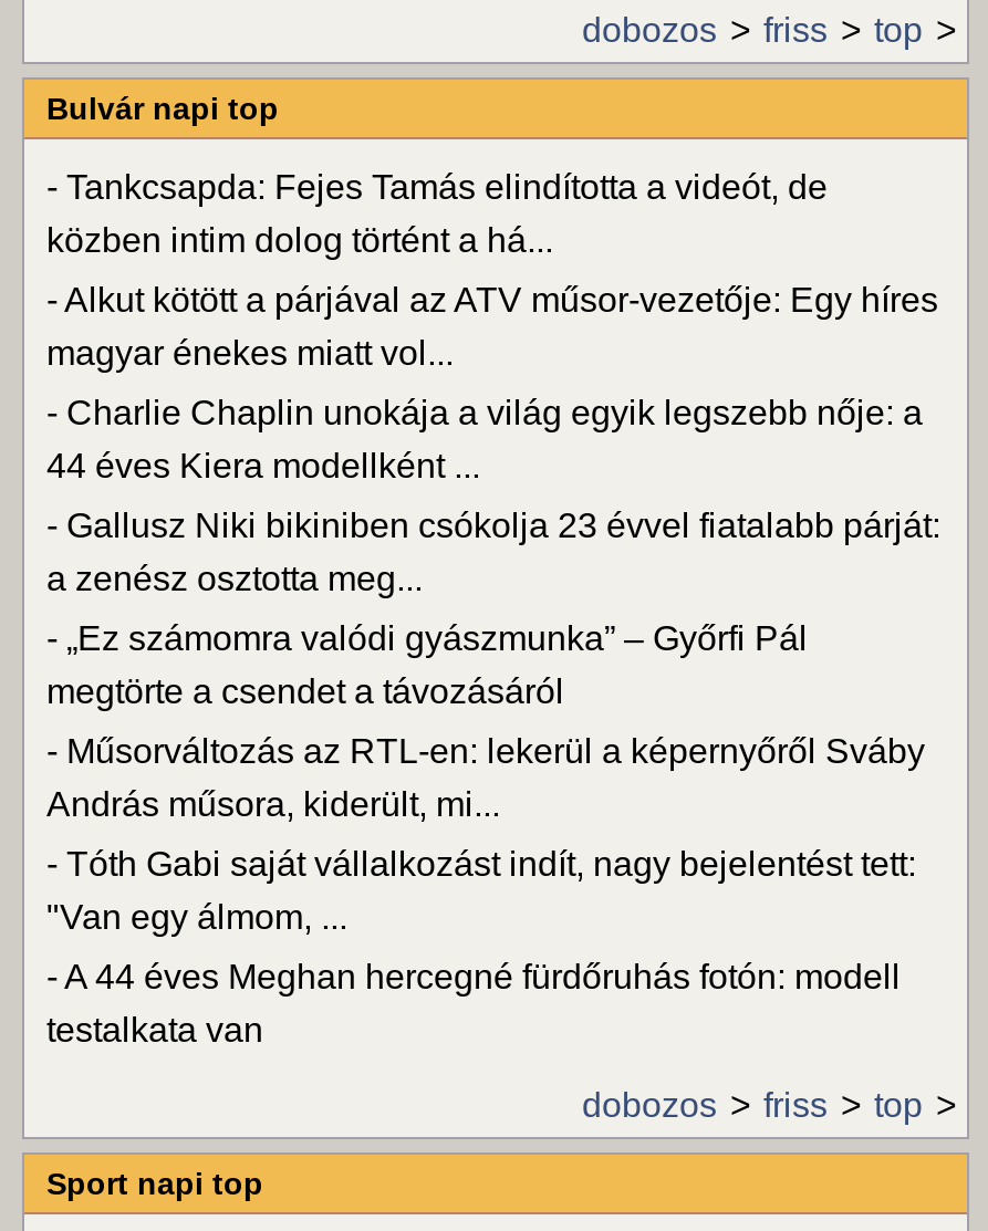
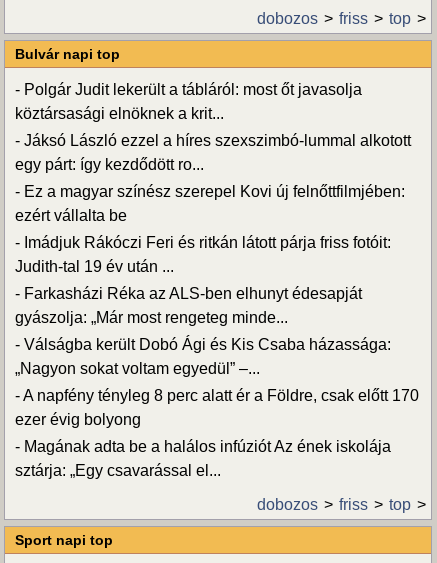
[46,168,828,259] - Tankcsapda: Fejes Tamás elindította a videót, de | közben intim dolog történt a há... -> [15,81,362,122] - Polgár Judit lekerült a tábláról: most őt javasolja | köztársasági elnöknek a krit...
[46,281,938,372] - Alkut kötött a párjával az ATV műsor-vezetője: Egy híres | magyar énekes miatt vol... -> [15,132,411,173] - Jáksó László ezzel a híres szexszimbó-lummal alkotott | egy párt: így kezdődött ro...
[46,394,923,484] - Charlie Chaplin unokája a világ egyik legszebb nője: a | 44 éves Kiera modellként ... -> [15,183,405,224] - Ez a magyar színész szerepel Kovi új felnőttfilmjében: | ezért vállalta be
[46,507,940,597] - Gallusz Niki bikiniben csókolja 23 évvel fiatalabb párját: | a zenész osztotta meg... -> [15,234,391,275] - Imádjuk Rákóczi Feri és ritkán látott párja friss fotóit: | Judith-tal 19 év után ...
[46,619,808,710] - „Ez számomra valódi gyászmunka” – Győrfi Pál | megtörte a csendet a távozásáról -> [15,285,362,326] - Farkasházi Réka az ALS-ben elhunyt édesapját | gyászolja: „Már most rengeteg minde...
[46,732,925,823] - Műsorváltozás az RTL-en: lekerül a képernyőről Sváby | András műsora, kiderült, mi... -> [15,336,391,377] - Válságba került Dobó Ági és Kis Csaba házassága: | „Nagyon sokat voltam egyedül” –...
[46,845,916,936] - Tóth Gabi saját vállalkozást indít, nagy bejelentést tett: | "Van egy álmom, ... -> [15,387,419,428] - A napfény tényleg 8 perc alatt ér a Földre, csak előtt 170 | ezer évig bolyong
[46,958,901,1049] - A 44 éves Meghan hercegné fürdőruhás fotón: modell | testalkata van -> [15,438,391,479] - Magának adta be a halálos infúziót Az ének iskolája | sztárja: „Egy csavarással el...

